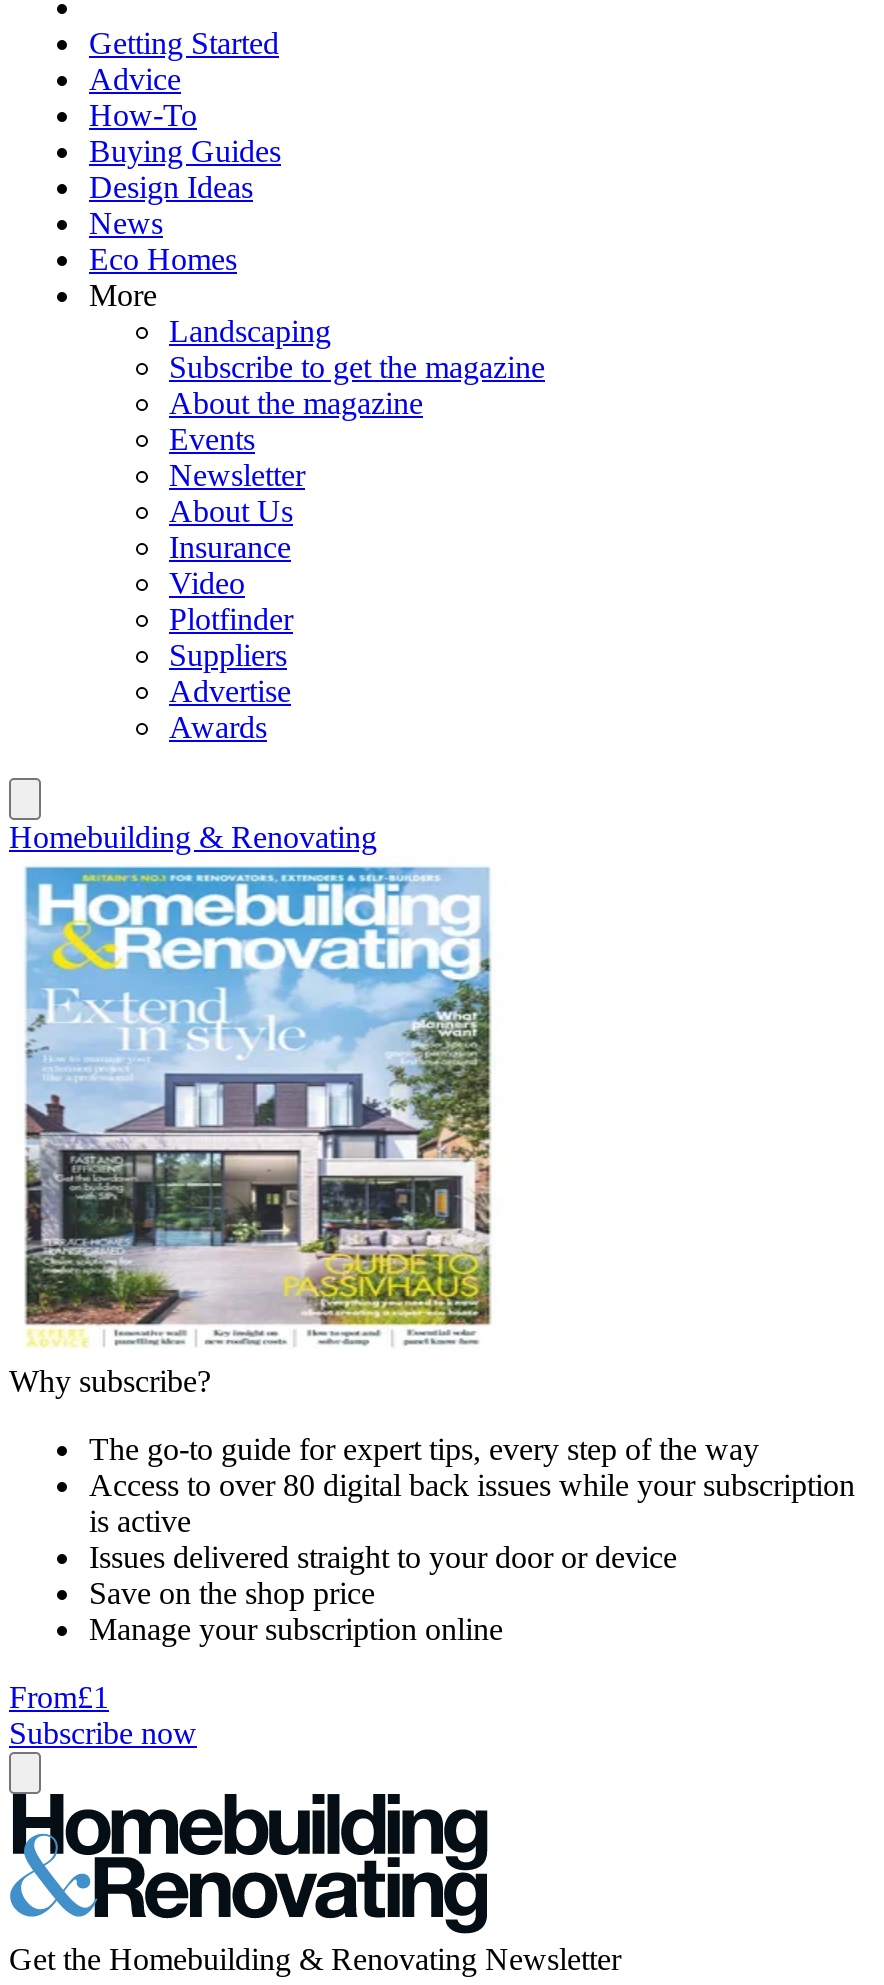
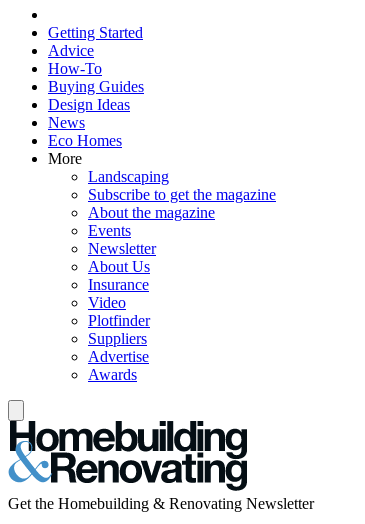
[9,820,377,854] Homebuilding & Renovating -> none
[9,864,855,1750] [image] | Why subscribe? | The go-to guide for expert tips, every step of the way | Access to over 80 digital back issues while your subscription | is active | Issues delivered straight to your door or device | Save on the shop price | Manage your subscription online | From£1 | Subscribe now -> none

